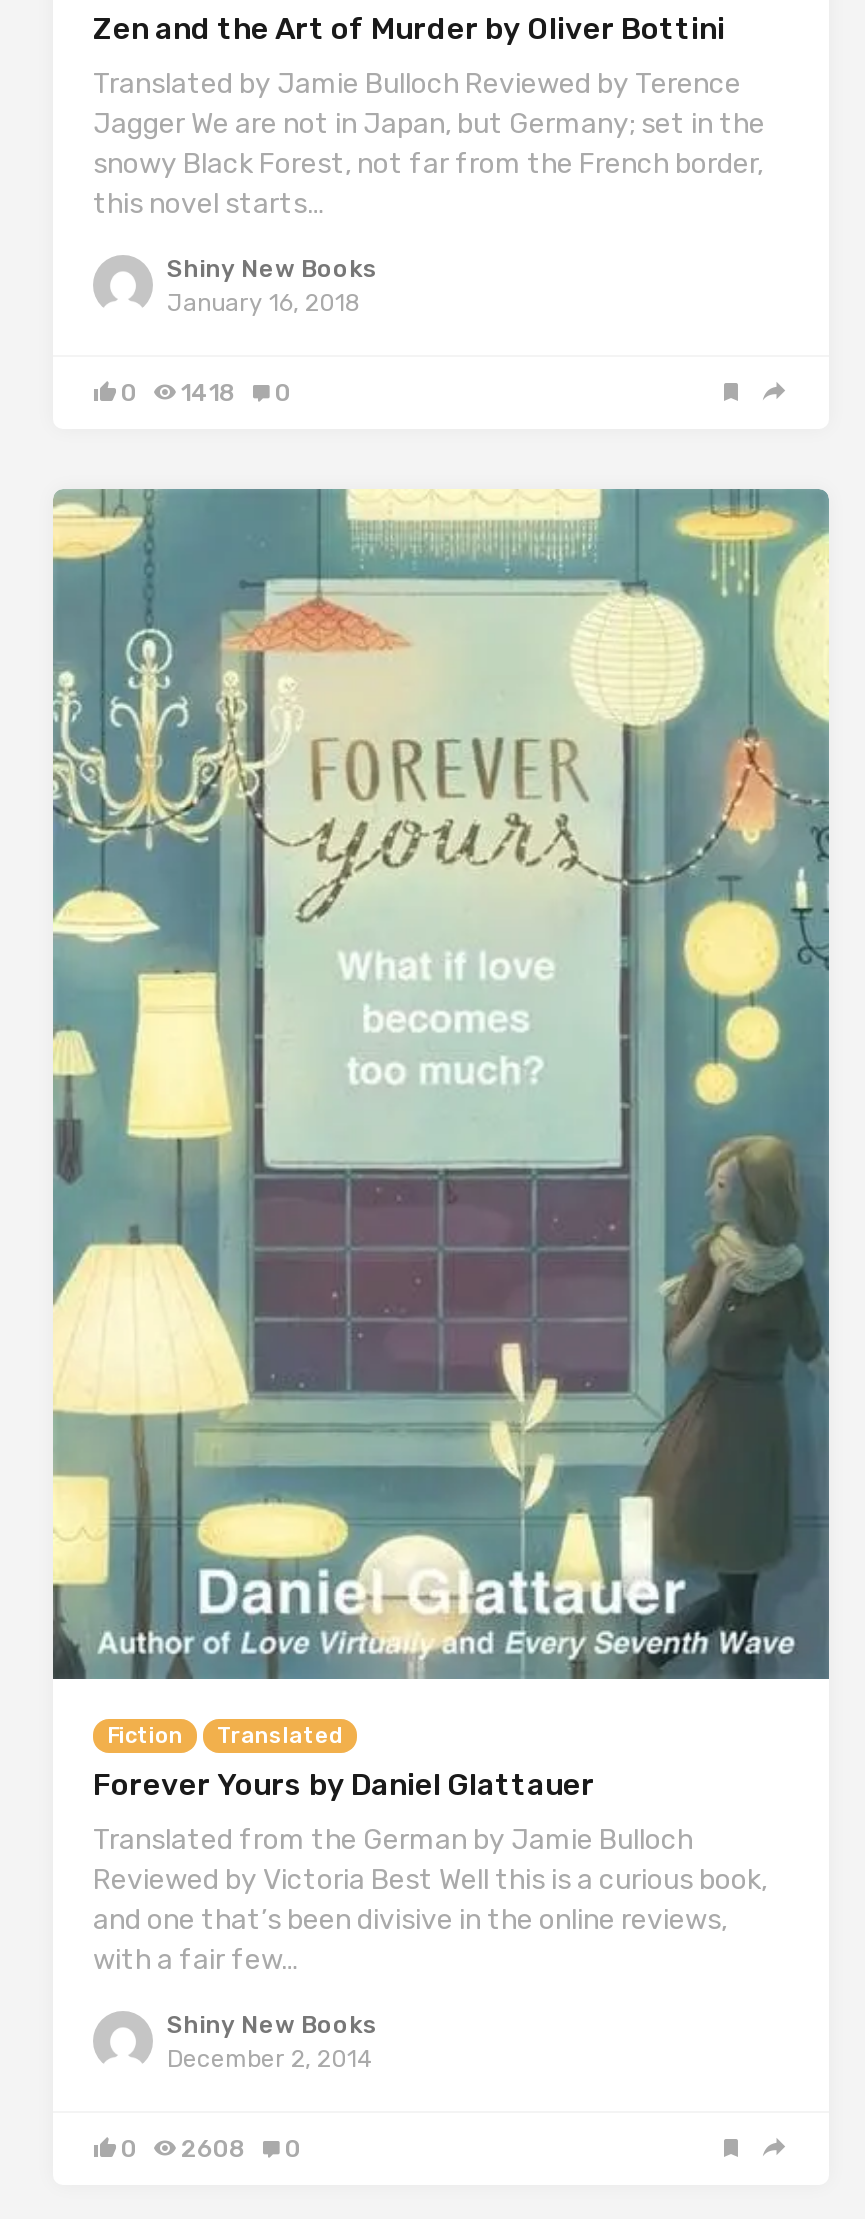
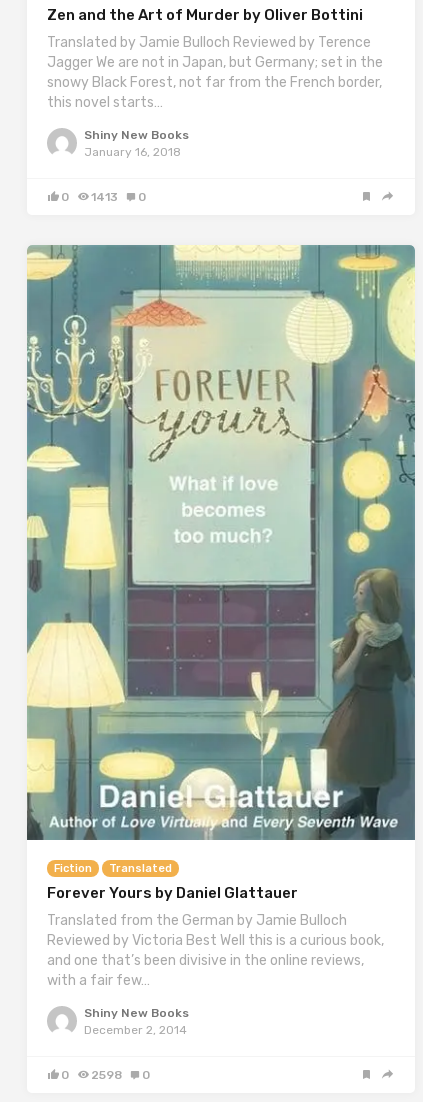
[121,379,291,407] 0 1418 0 -> [61,190,146,204] 0 1413 0
[121,2134,301,2162] 0 2608 0 -> [61,1068,150,1082] 0 2598 0

